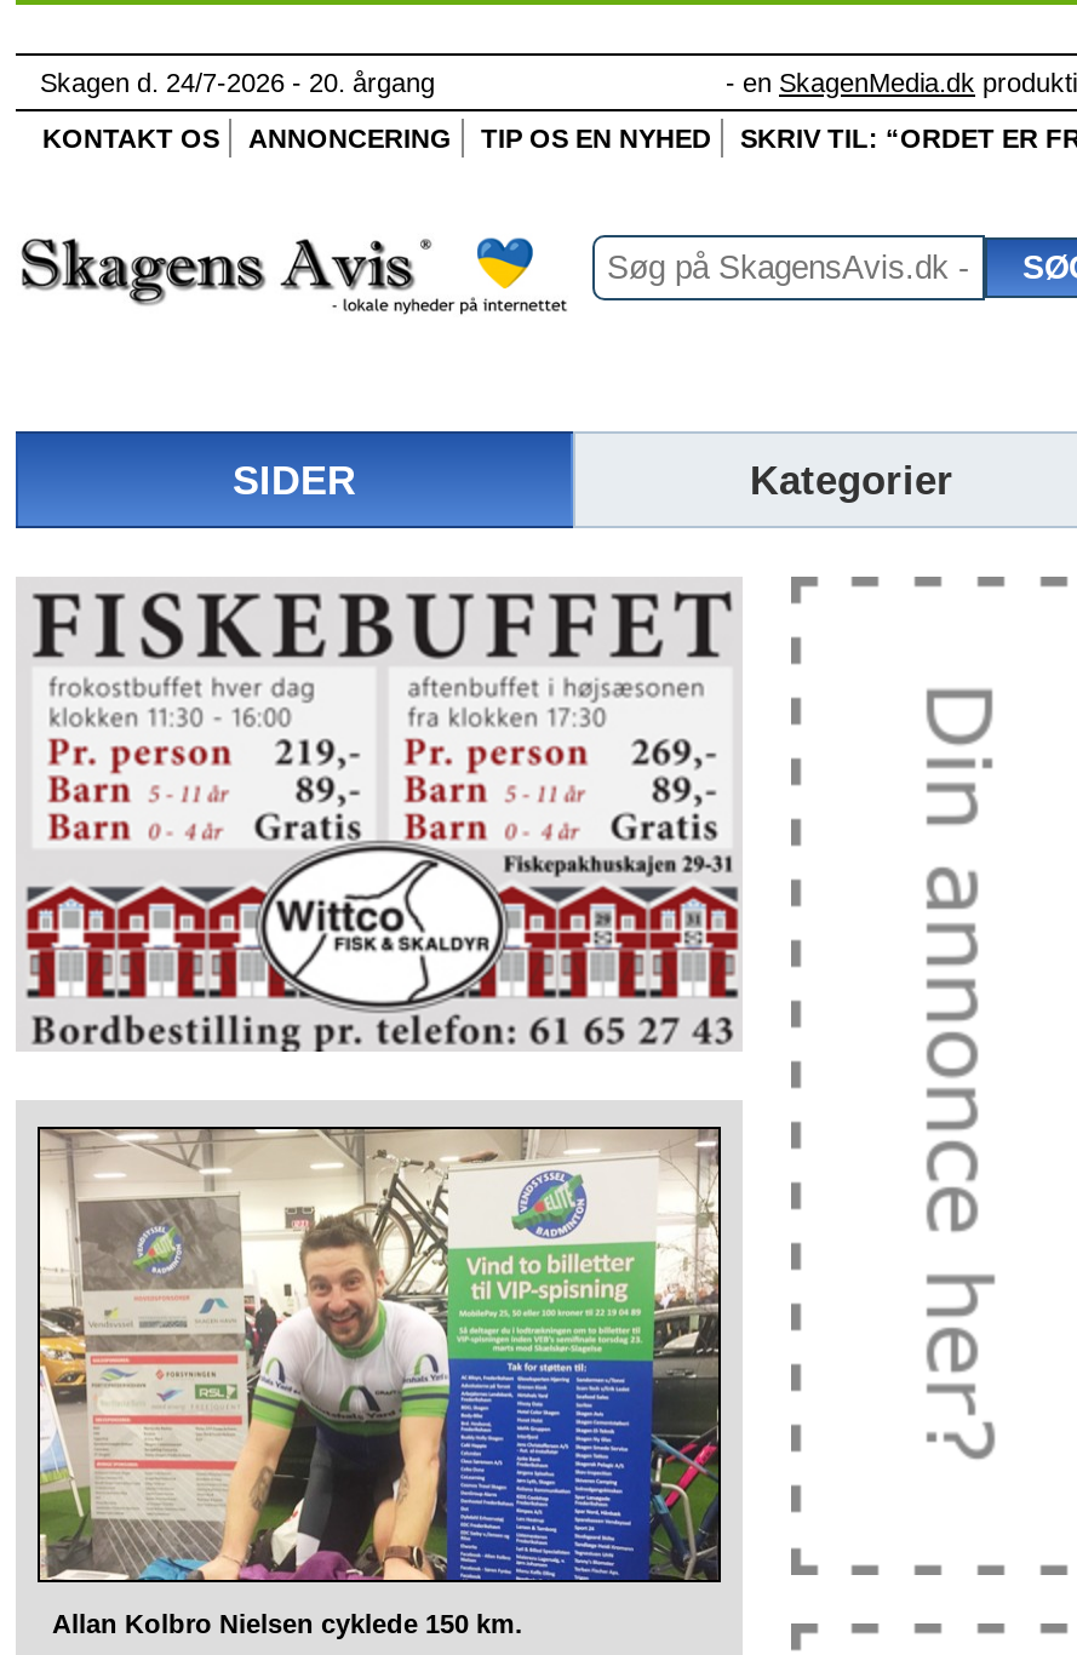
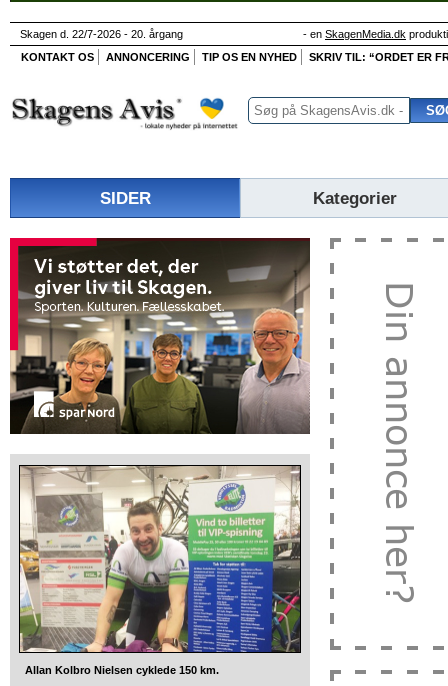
[40,68,435,97] Skagen d. 24/7-2026 - 20. årgang -> [20,28,183,40] Skagen d. 22/7-2026 - 20. årgang
[16,577,743,1054] [image] -> [9,237,311,435] [image]

